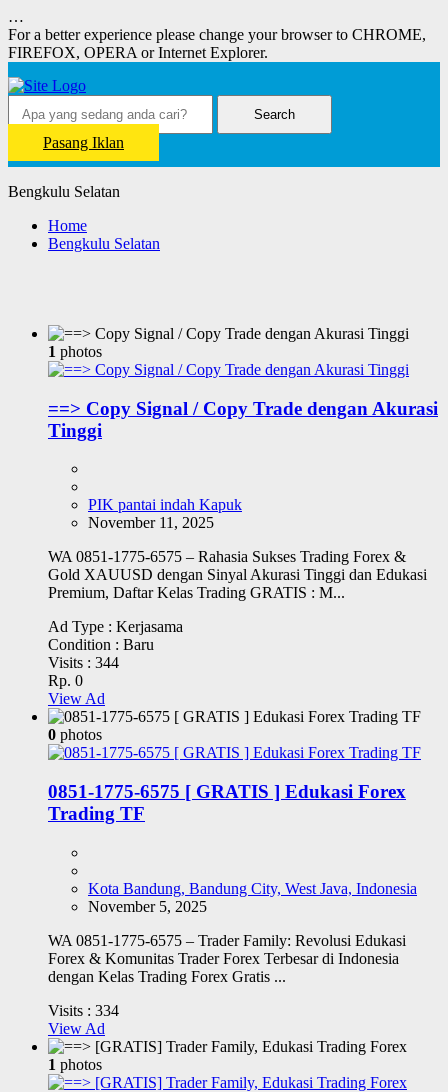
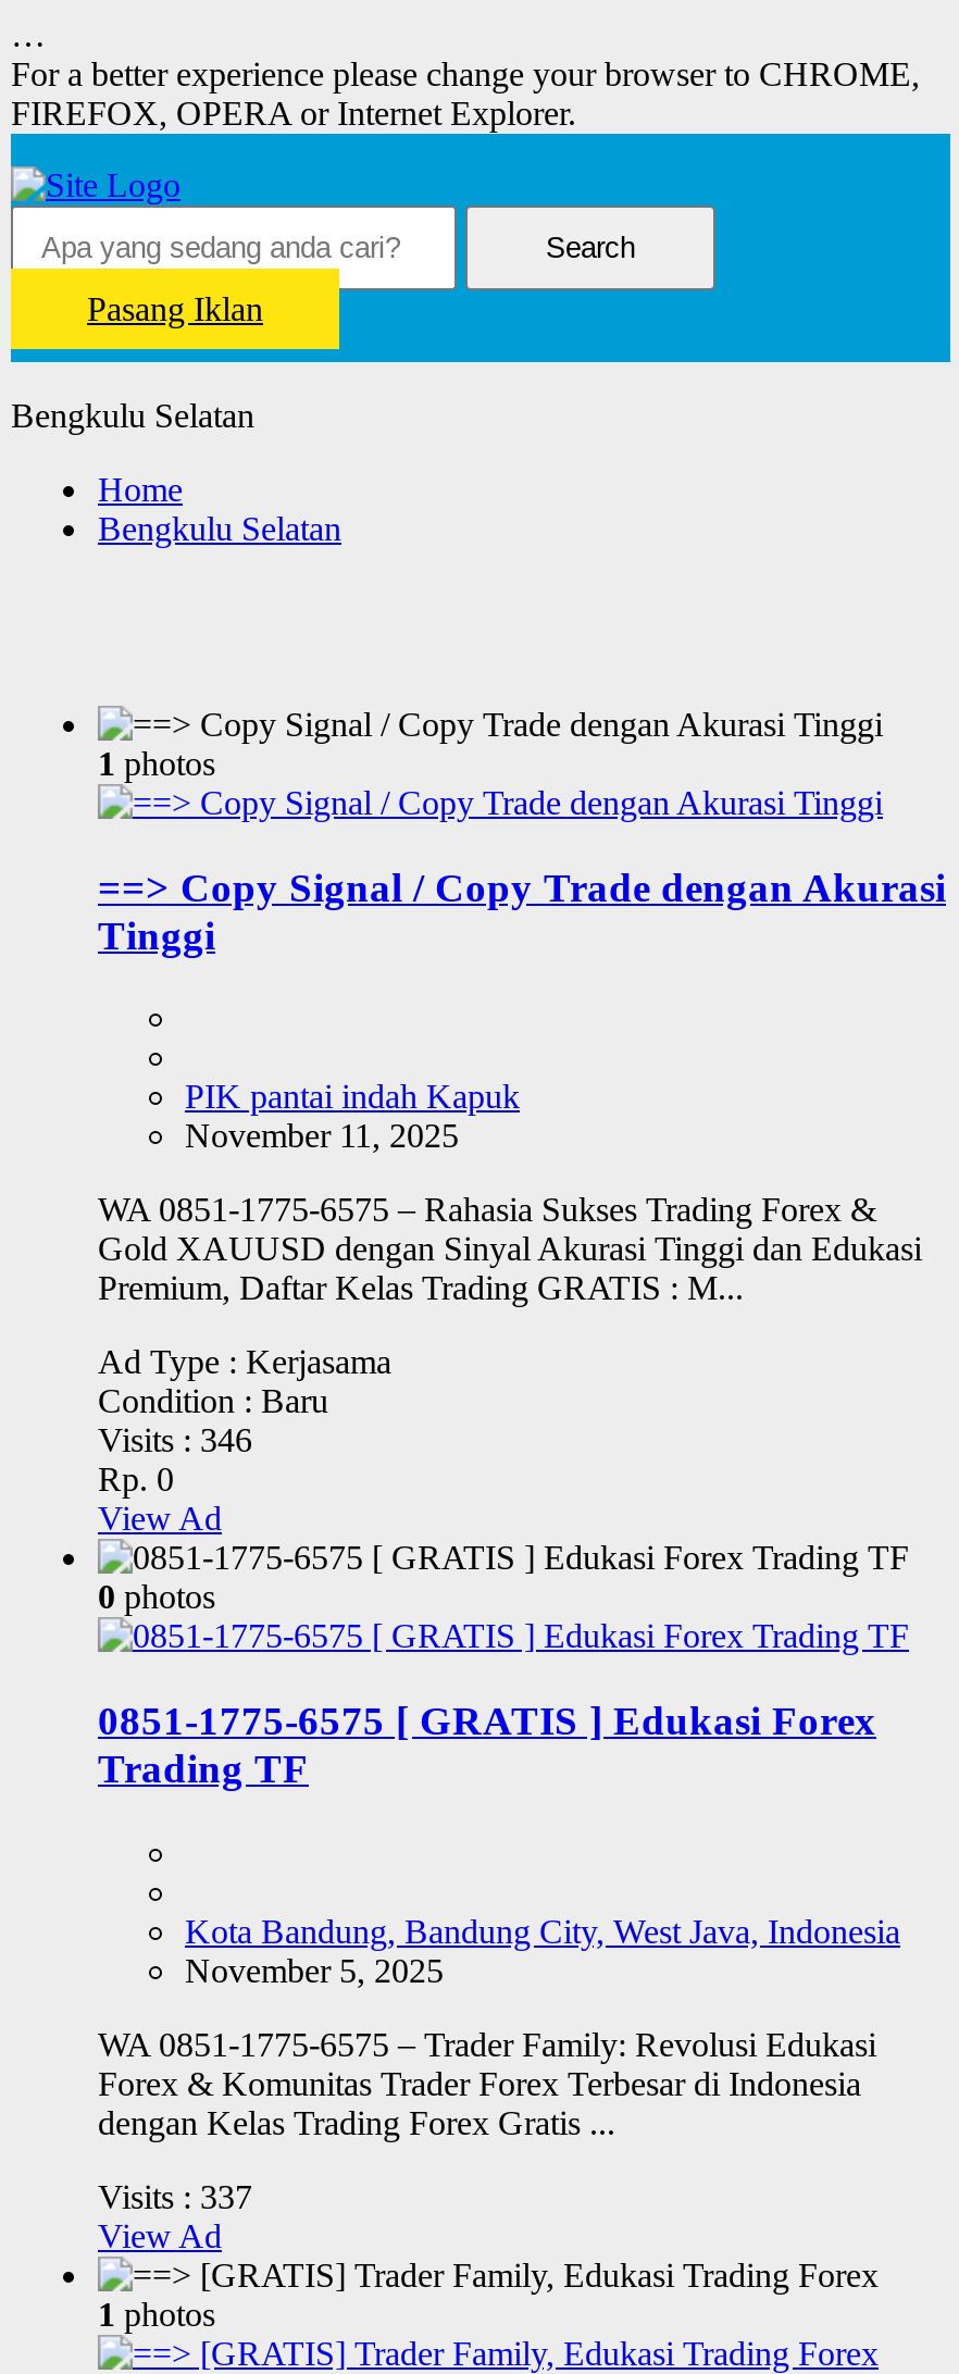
[48,654,119,671] Visits : 344 -> [98,1422,252,1459] Visits : 346
[48,1002,119,1019] Visits : 334 -> [98,2178,252,2215] Visits : 337

